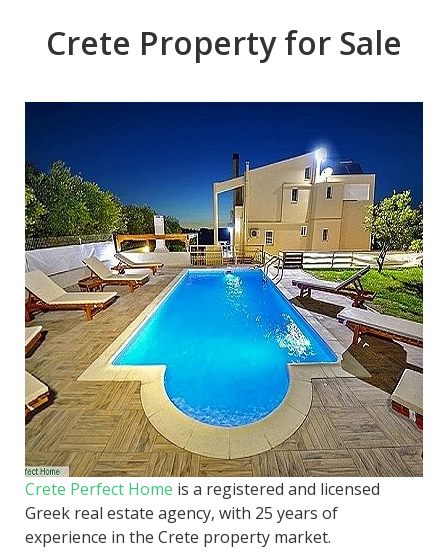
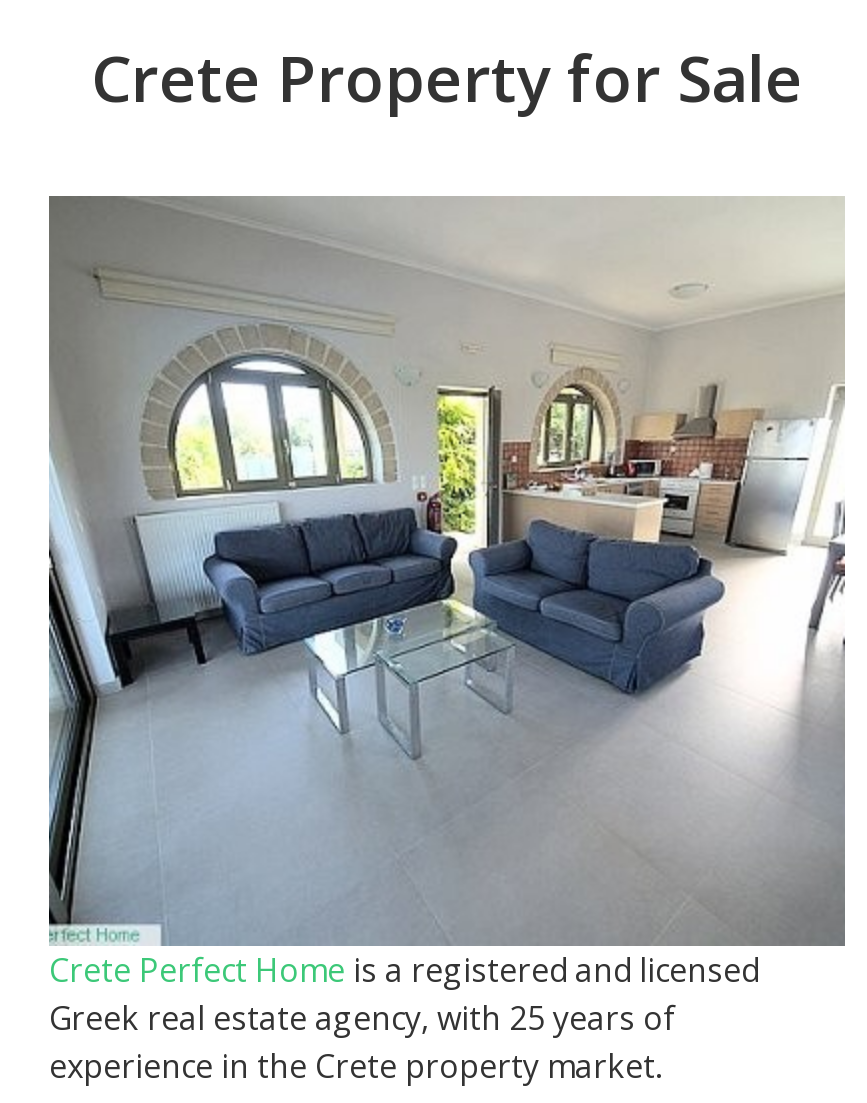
[24,101,424,477] [image] -> [47,194,847,946] [image]

